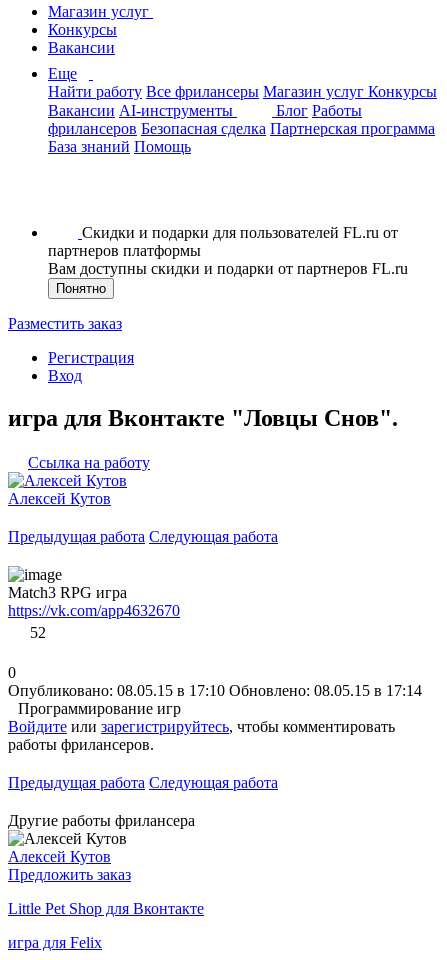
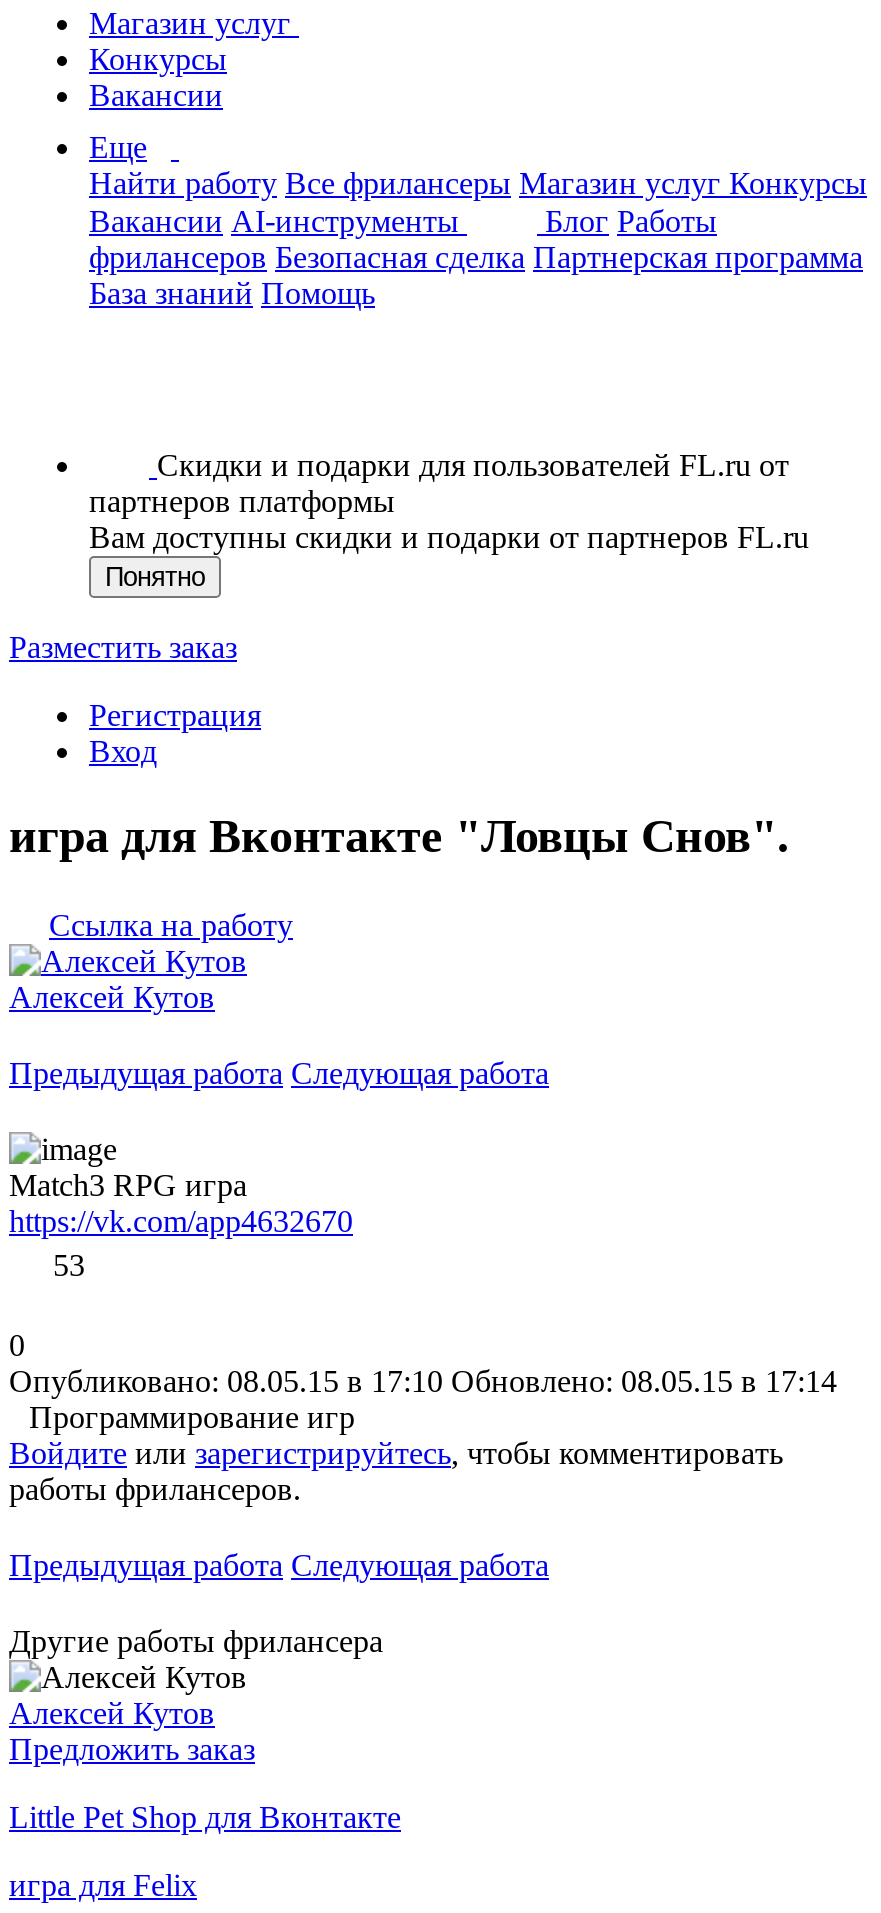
[26,624,46,641] 52 -> [45,1248,85,1282] 53

